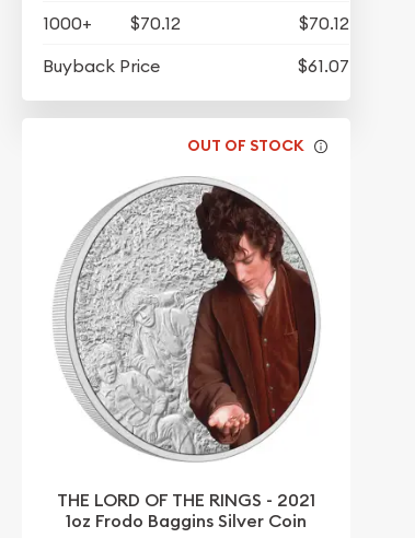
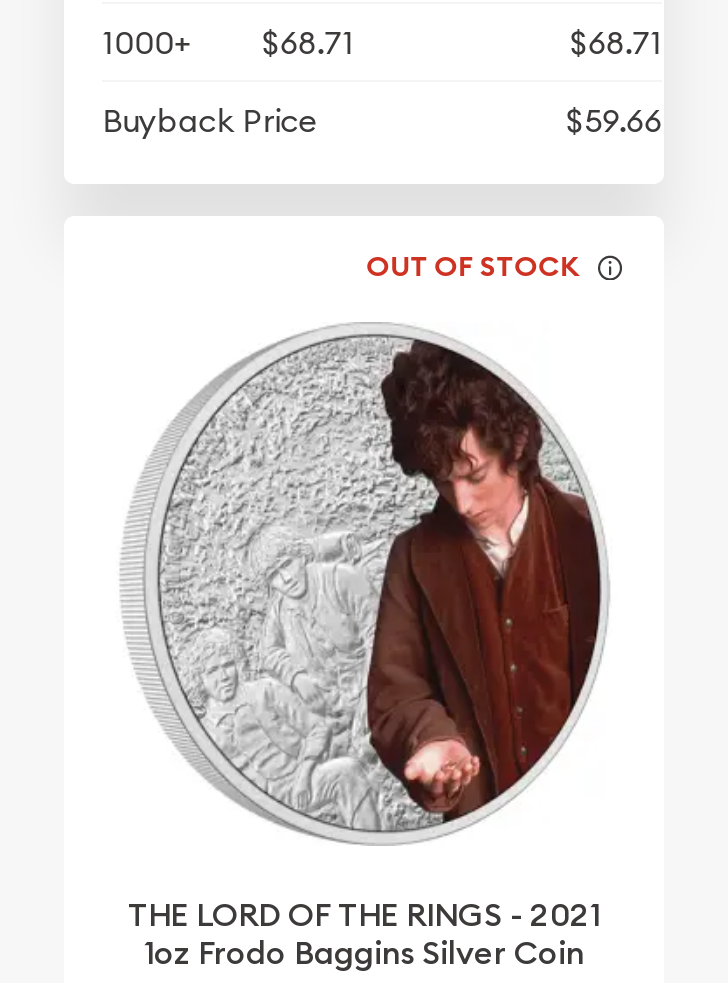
[43,12,181,34] 1000+ $70.12 -> [102,23,354,63] 1000+ $68.71
[299,12,350,34] $70.12 -> [570,23,662,63] $68.71
[298,55,350,77] $61.07 -> [566,101,662,141] $59.66

